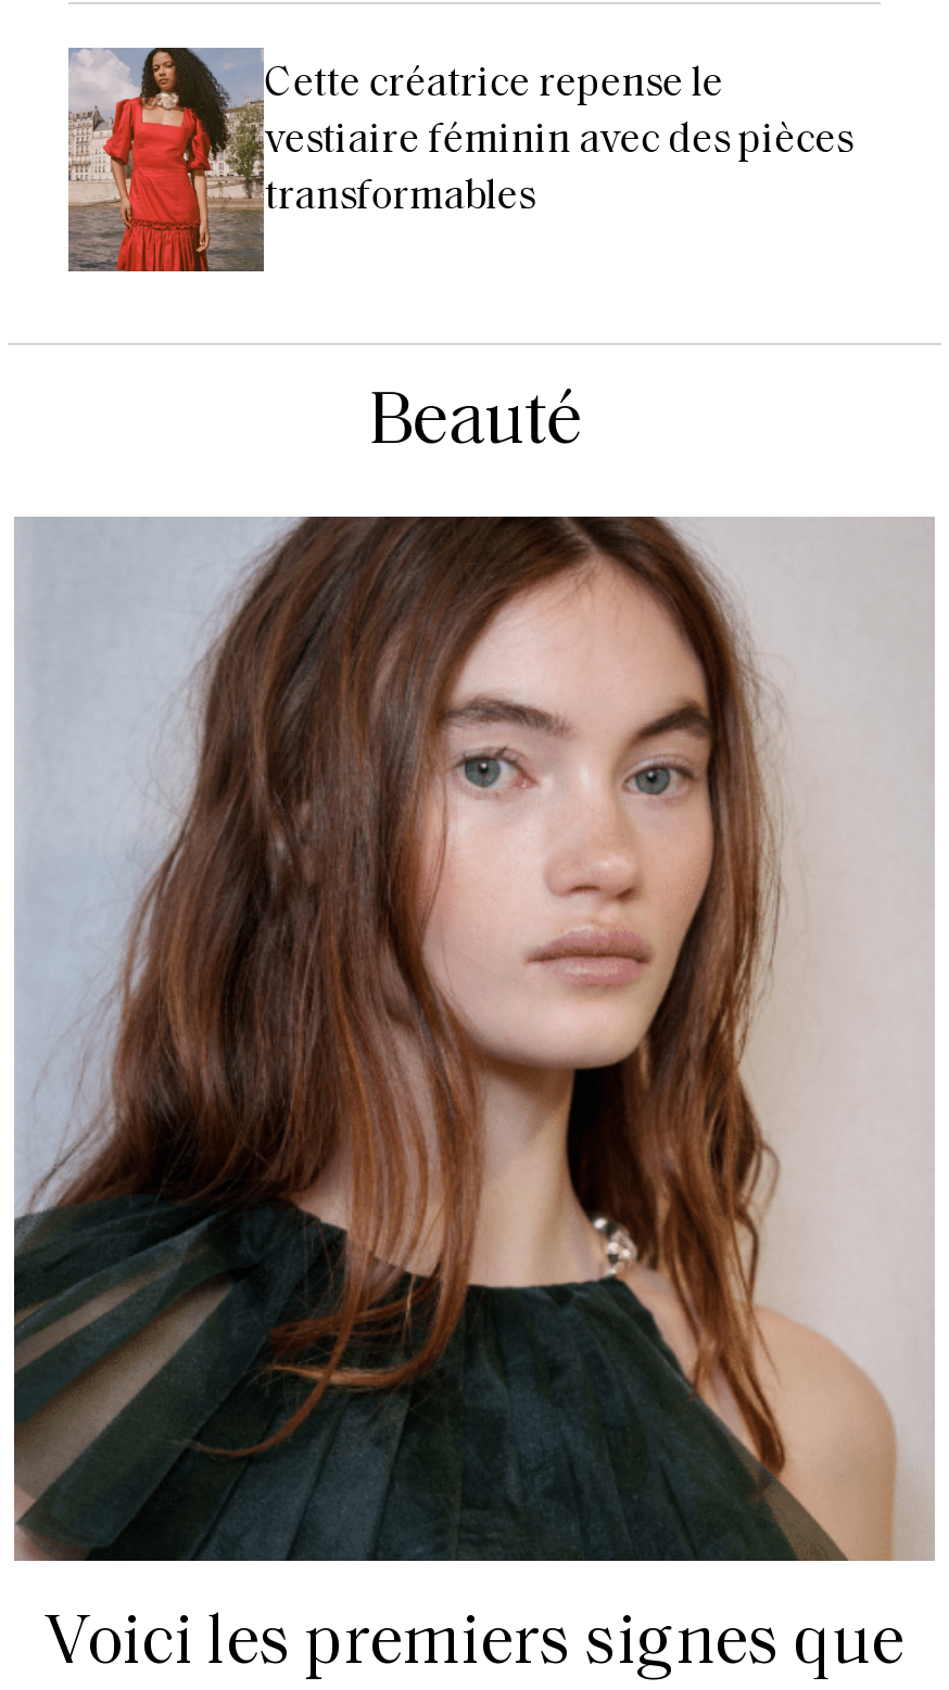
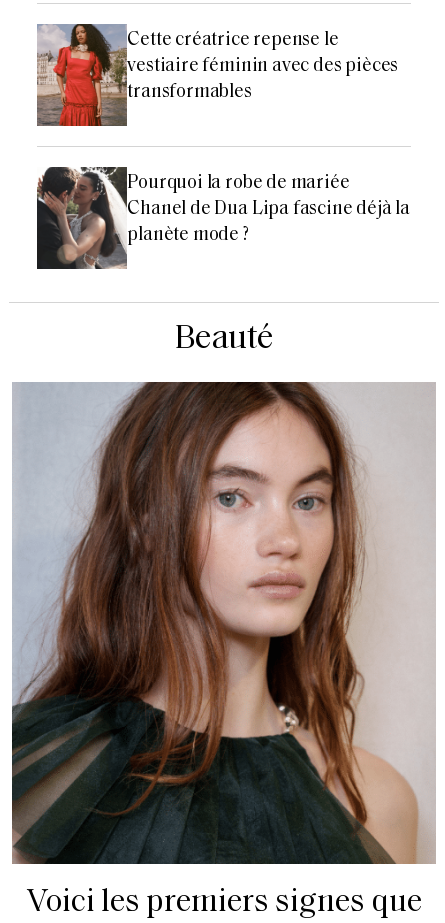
none -> [36,167,410,270] [image] | Pourquoi la robe de mariée | Chanel de Dua Lipa fascine déjà la | planète mode ?

